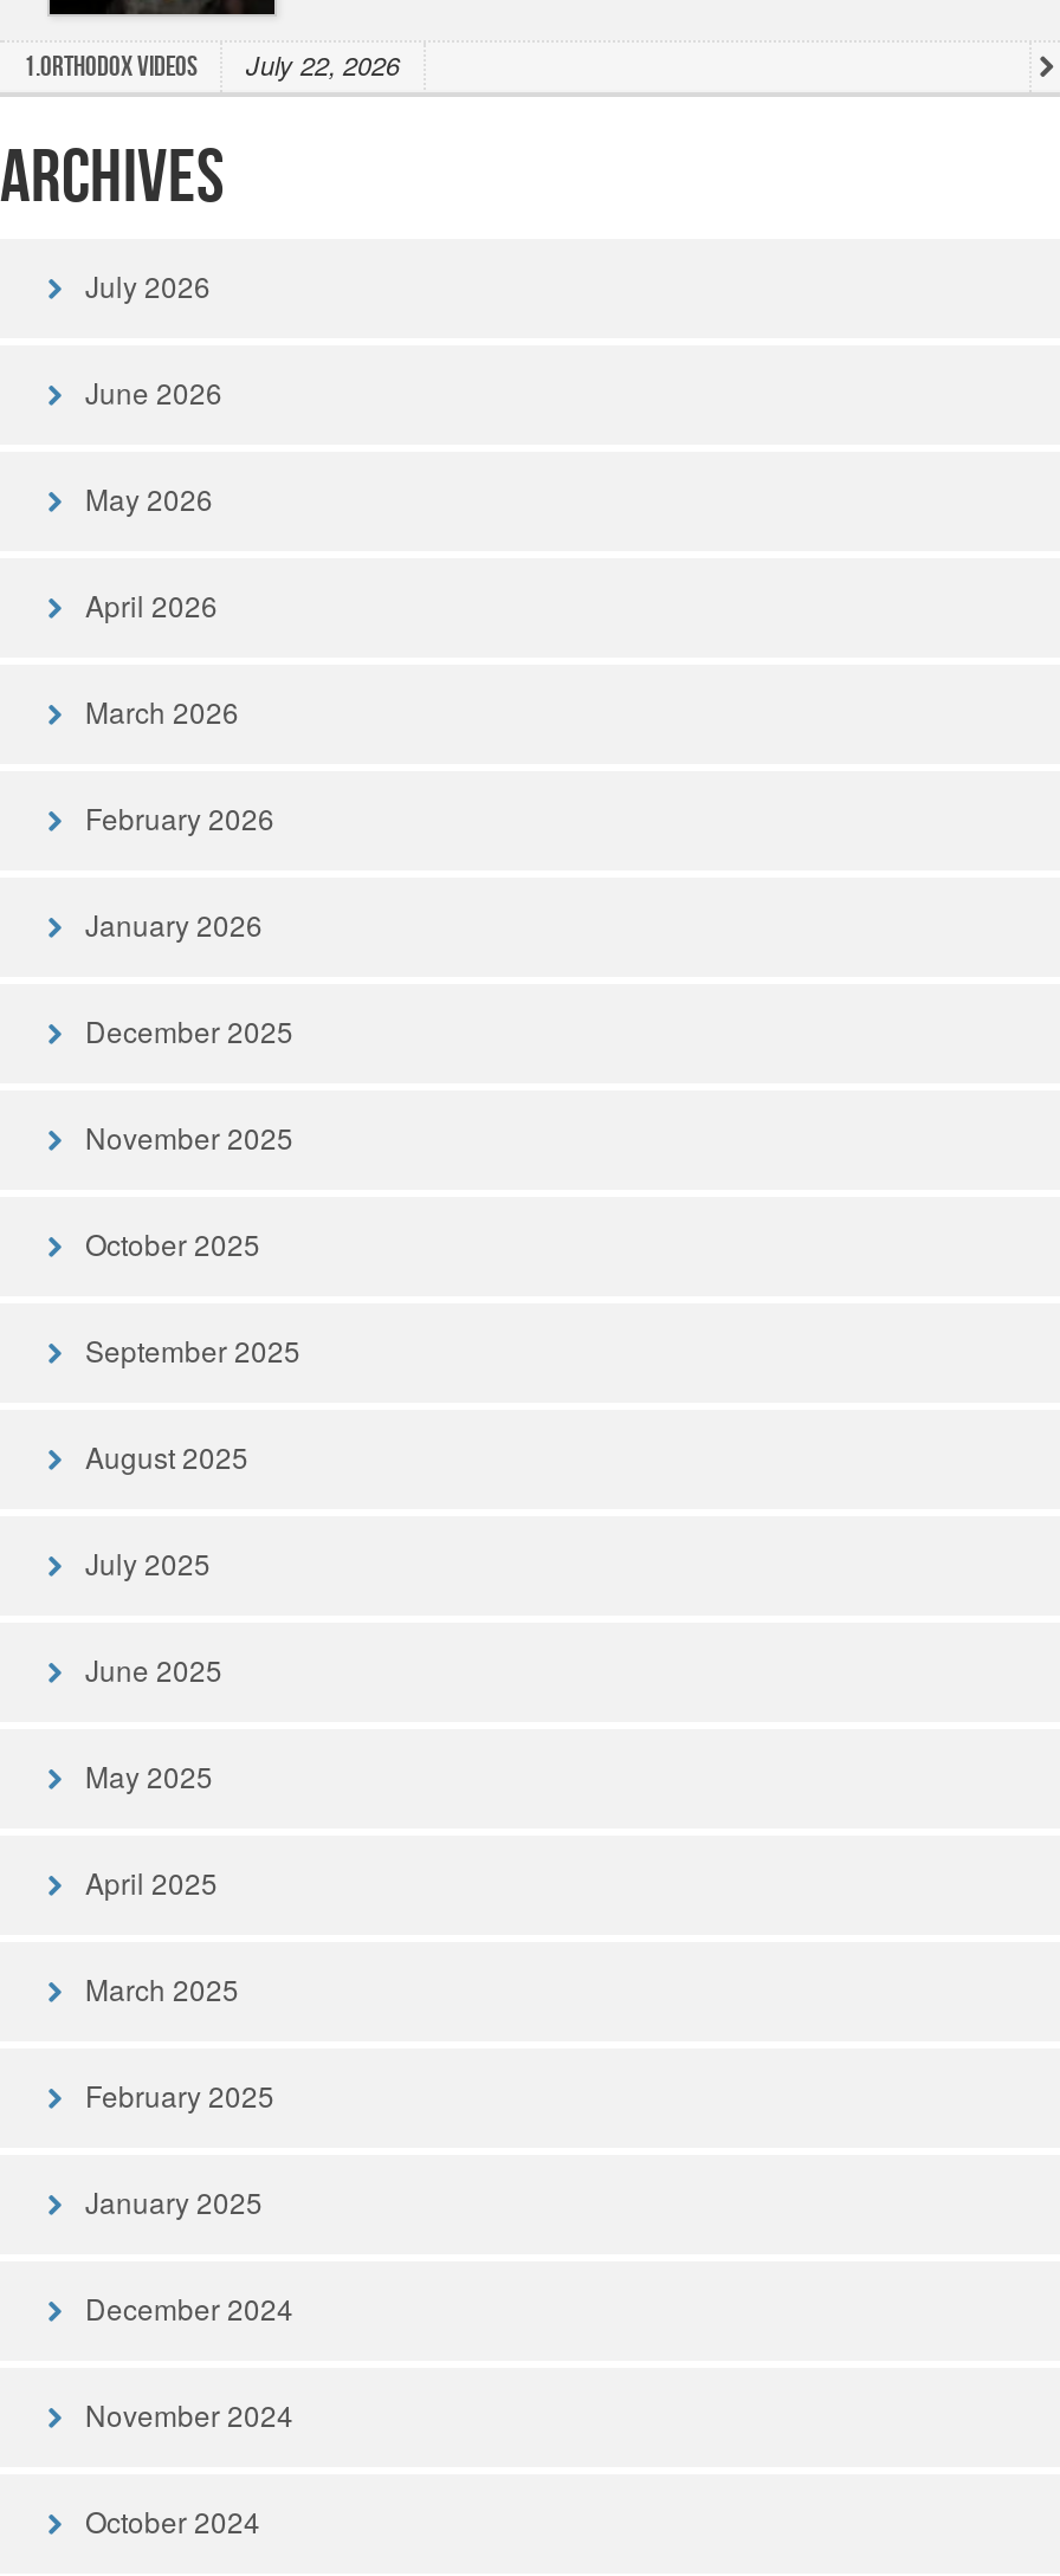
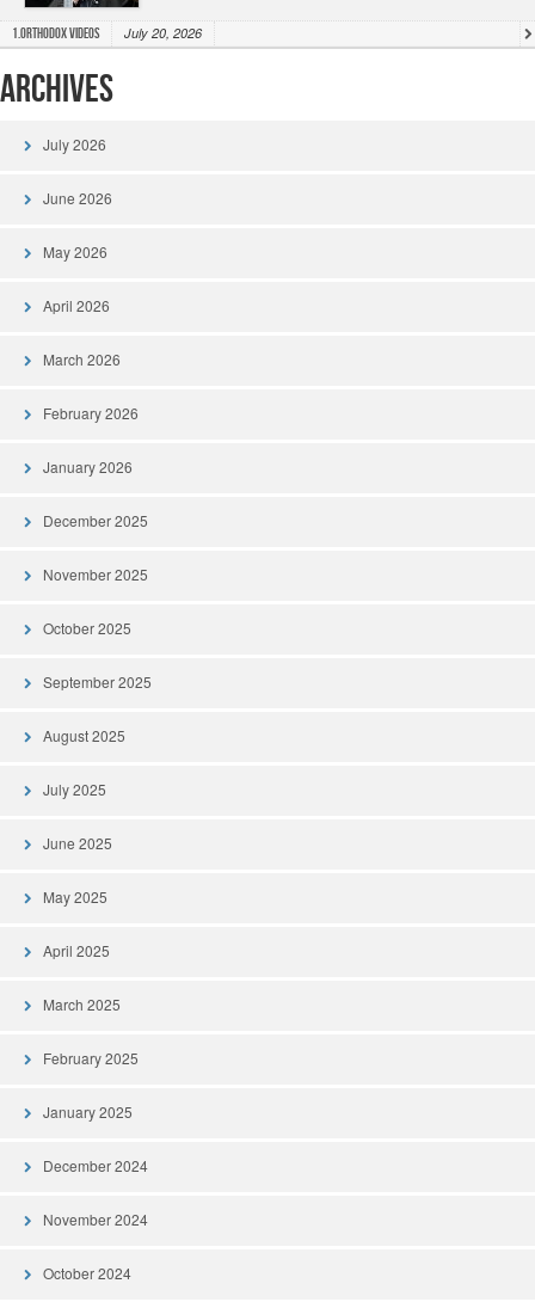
[246,46,400,82] July 22, 2026 -> [124,23,202,41] July 20, 2026

